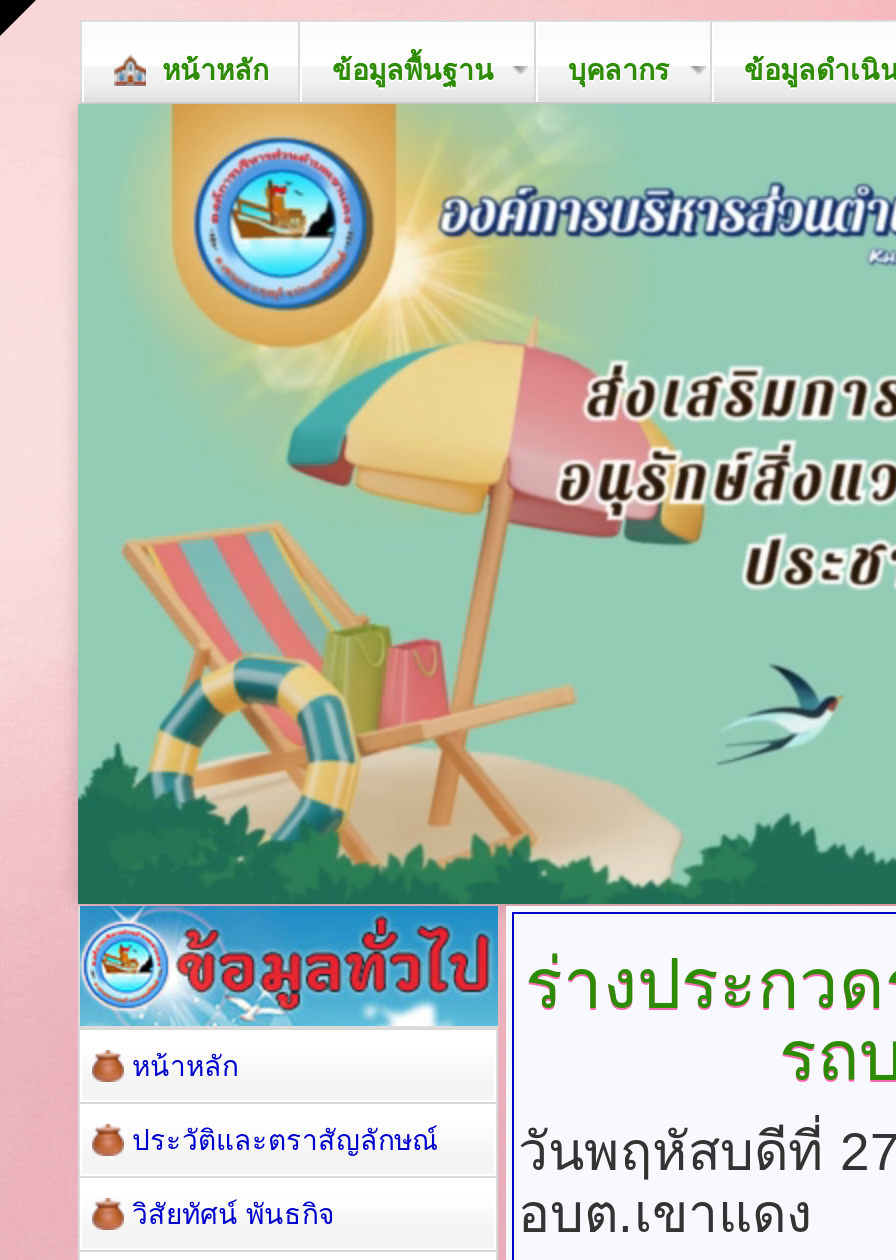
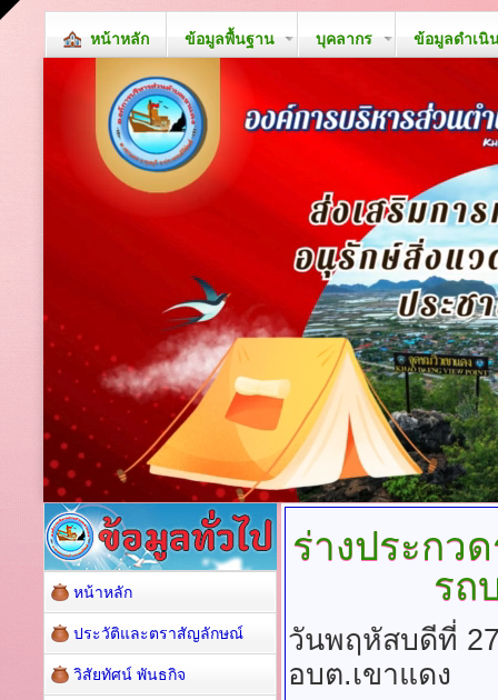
[76,104,890,906] [image] -> [42,57,495,503] [image]

